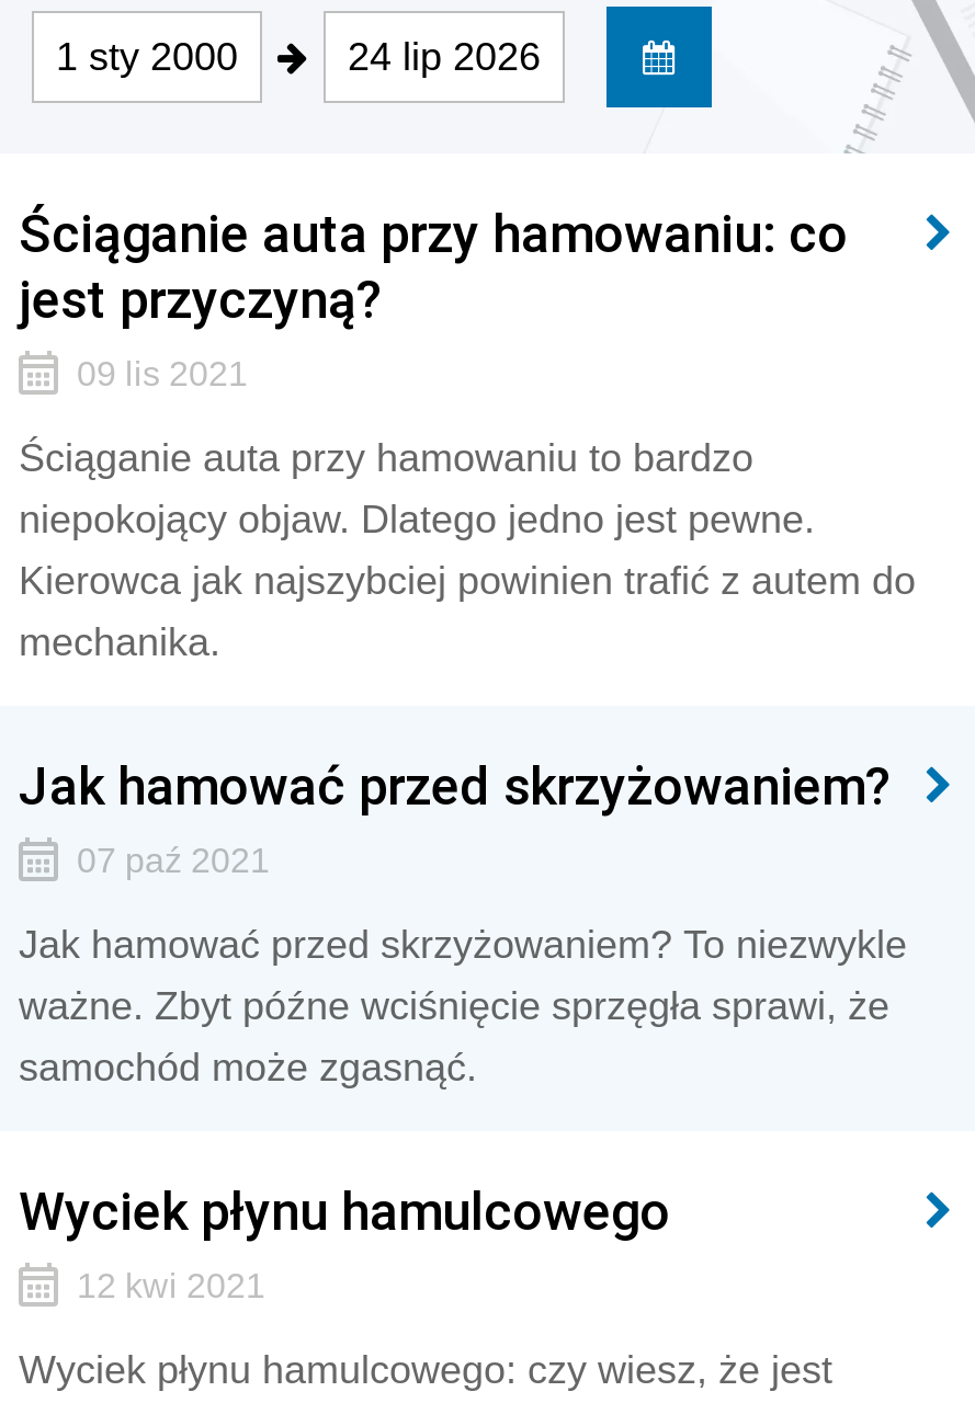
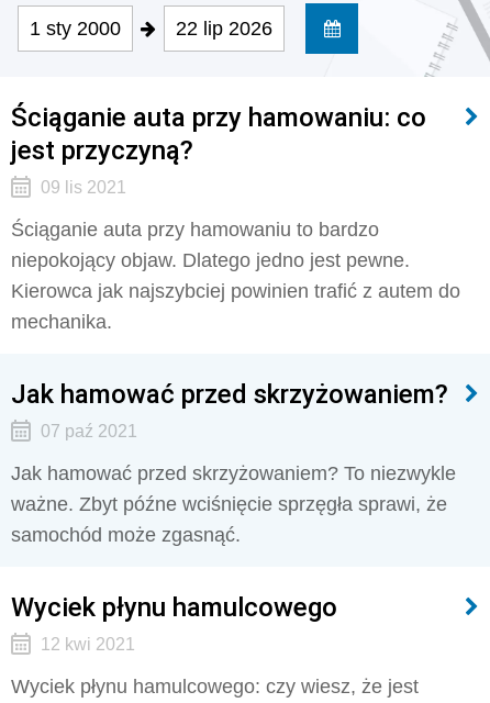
[348,35,541,79] 24 lip 2026 -> [176,18,272,40] 22 lip 2026

